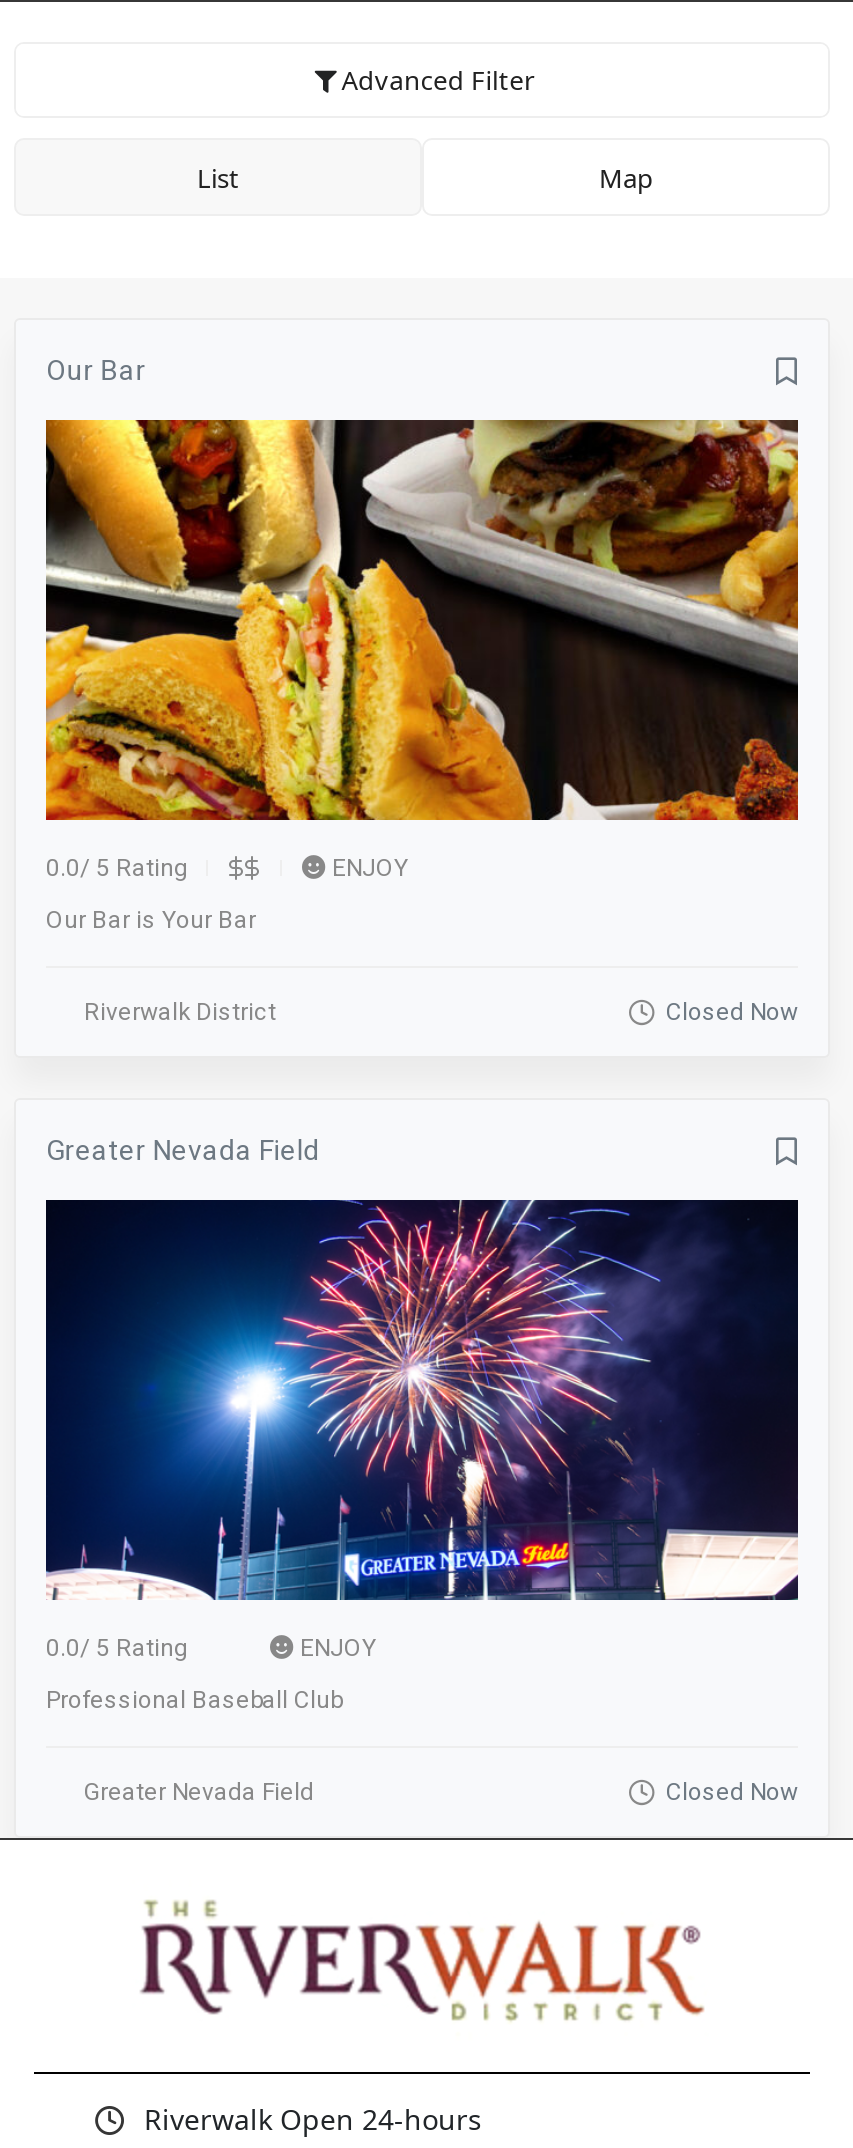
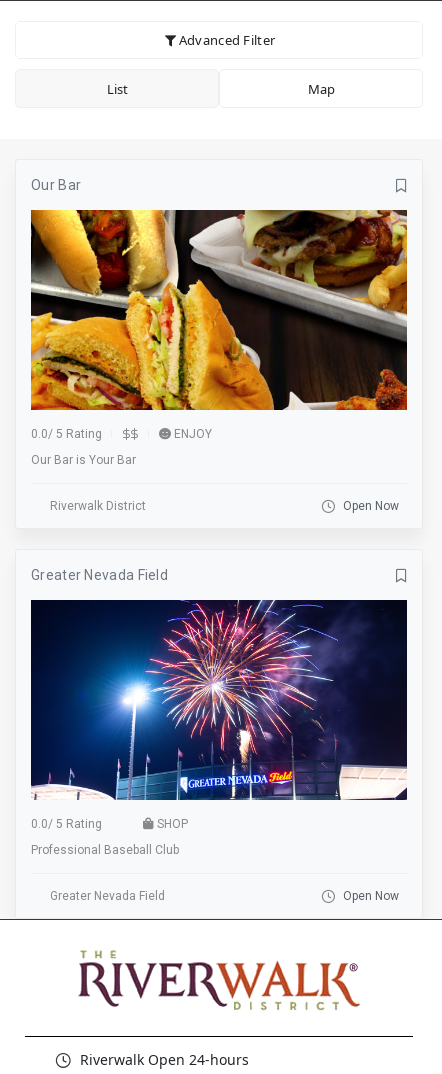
[666,999,798,1027] Closed Now -> [343,499,399,513] Open Now
[300,1635,376,1663] ENJOY -> [157,817,188,831] SHOP
[666,1779,798,1807] Closed Now -> [343,889,399,903] Open Now

